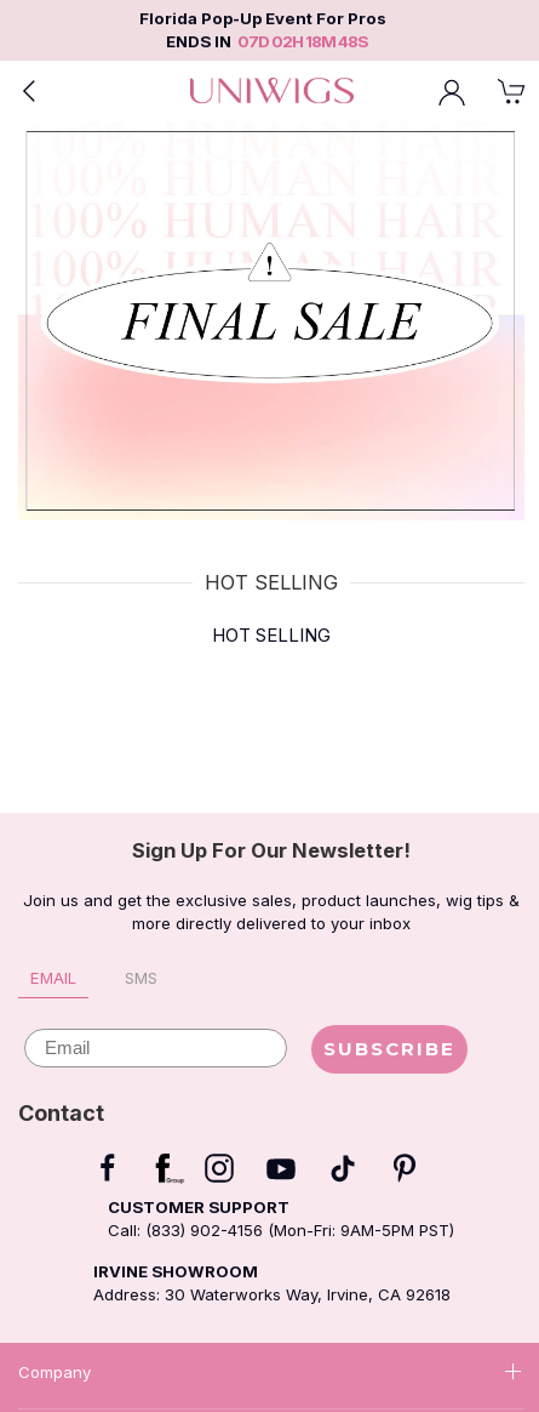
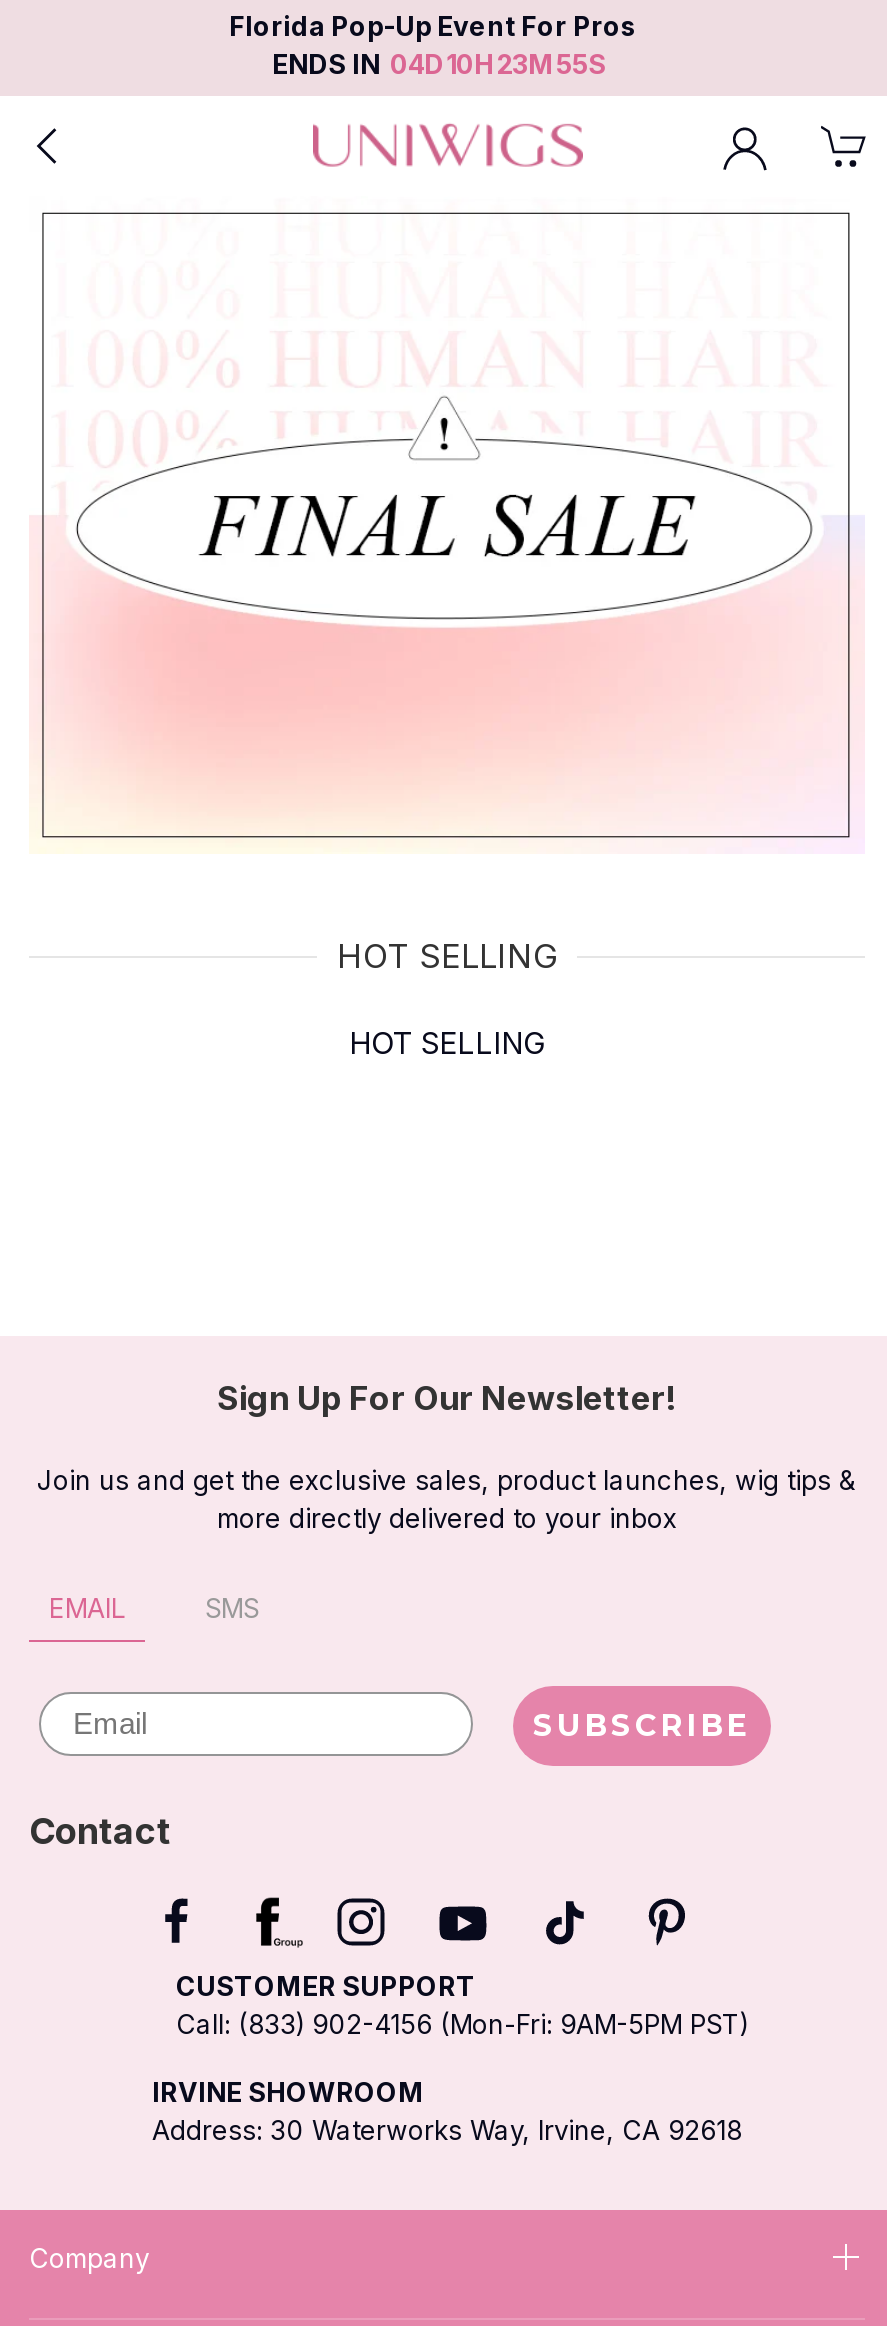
[165,32,366,51] ENDS IN 07D 02H 18M 48S -> [272,48,604,80] ENDS IN 04D 10H 23M 55S

